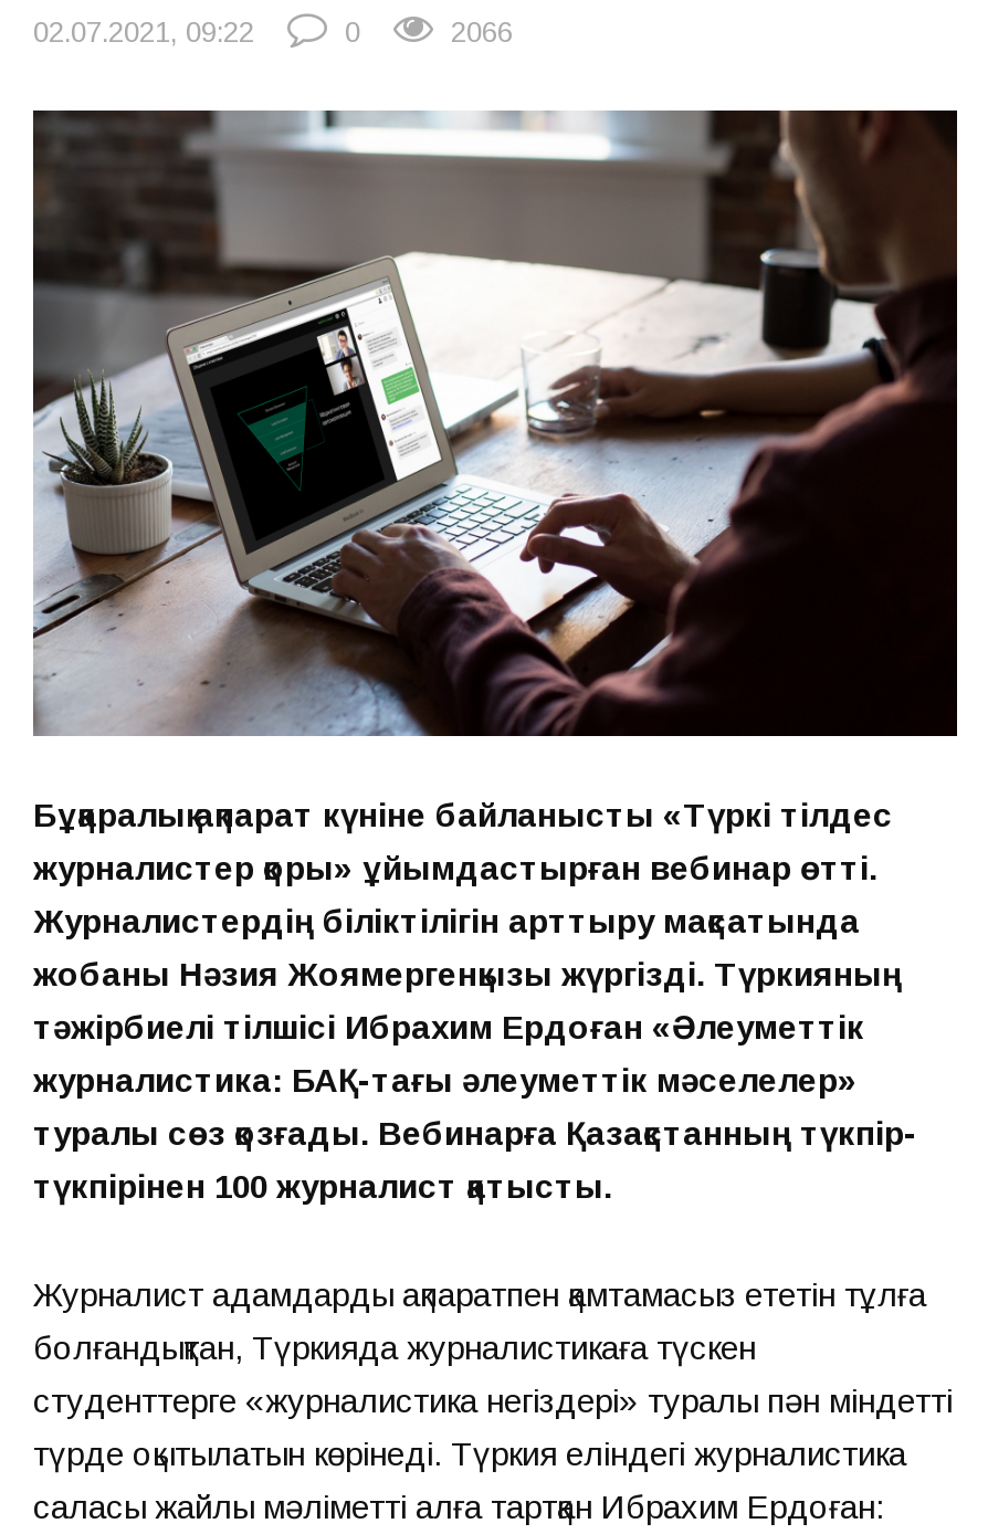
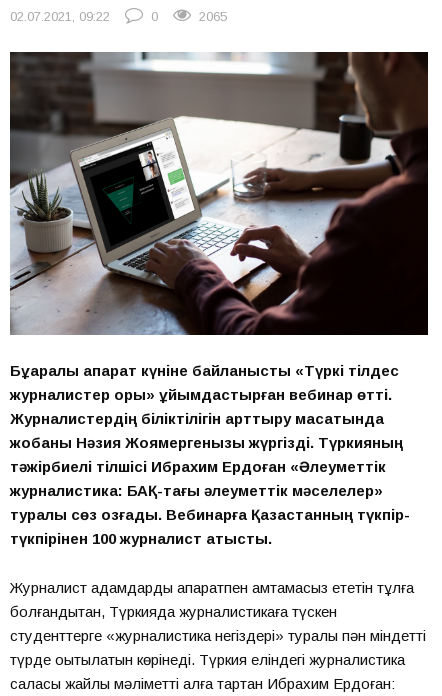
[451,15,513,49] 2066 -> [199,9,227,24] 2065

